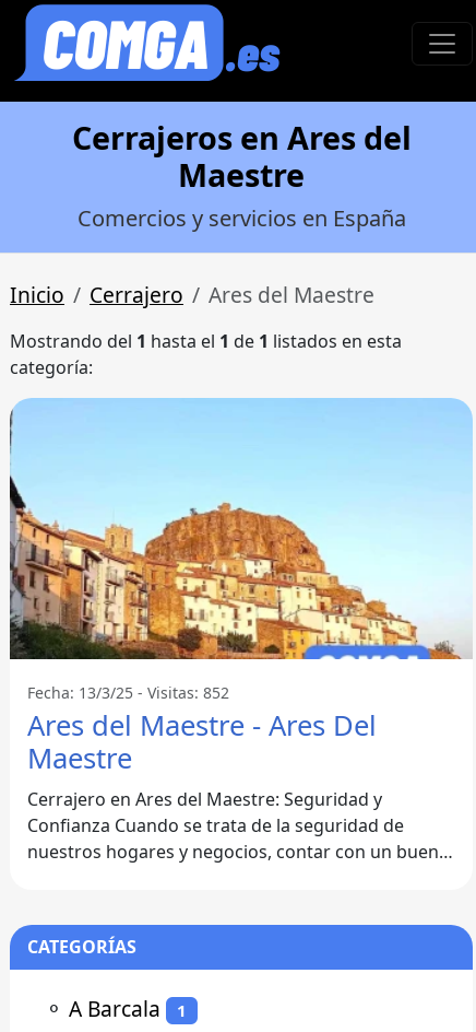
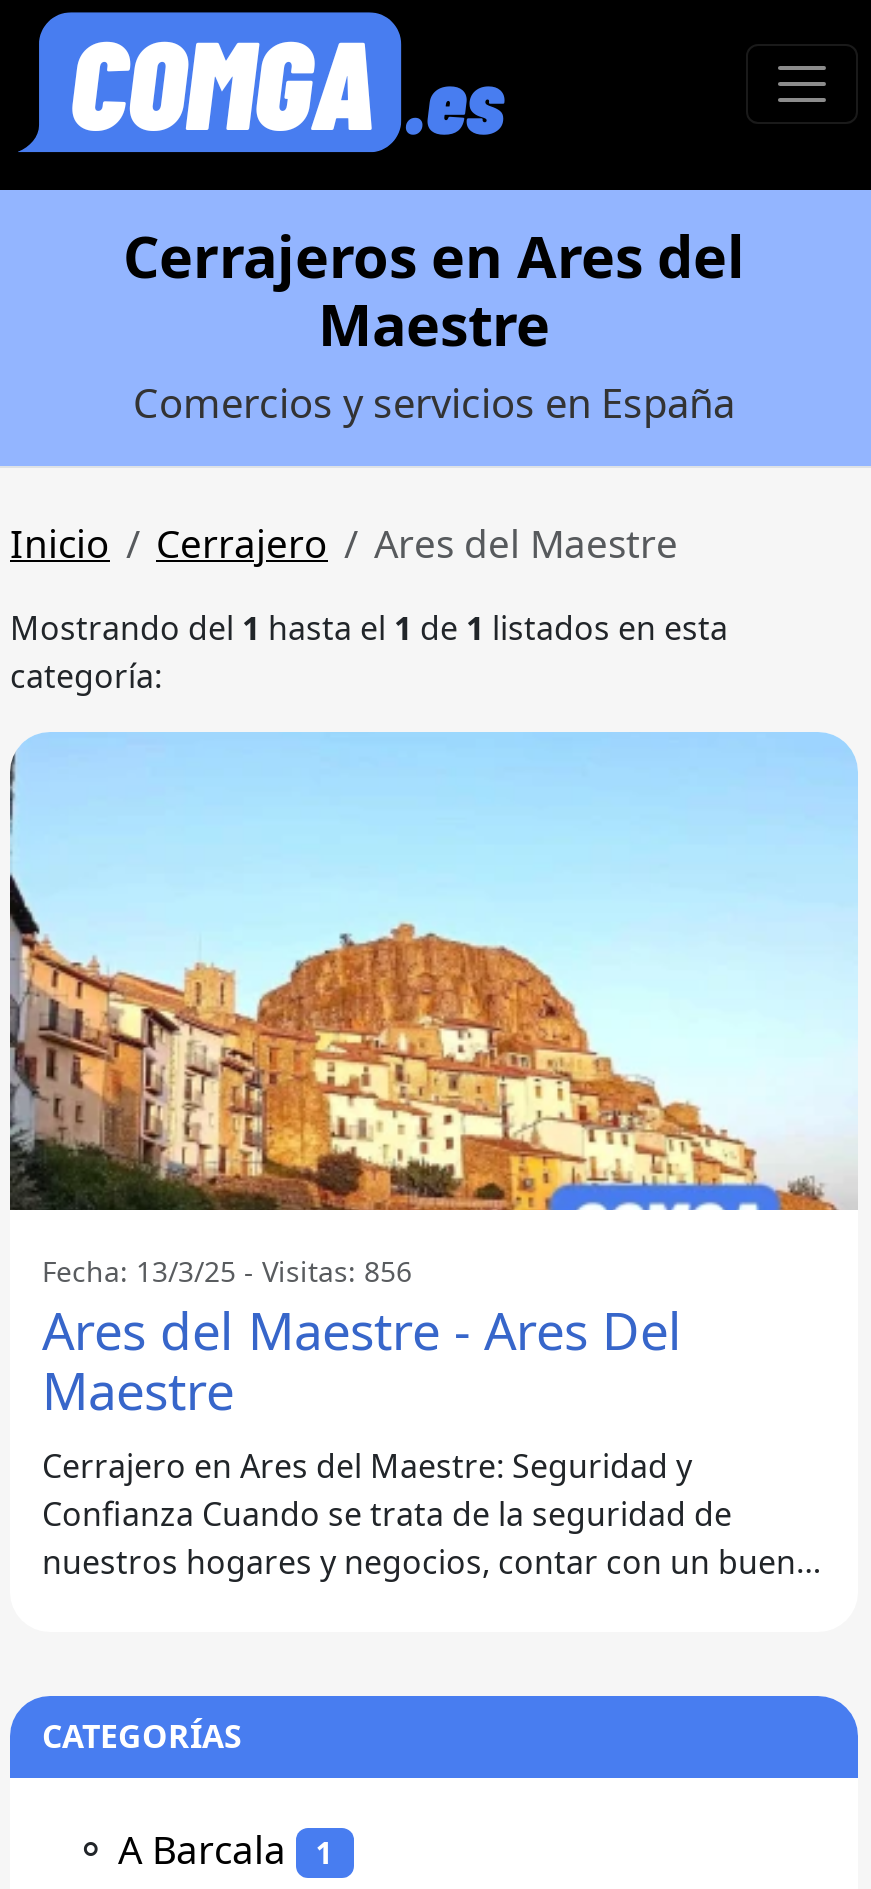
[27,682,229,702] Fecha: 13/3/25 - Visitas: 852 -> [42,1251,412,1289] Fecha: 13/3/25 - Visitas: 856

